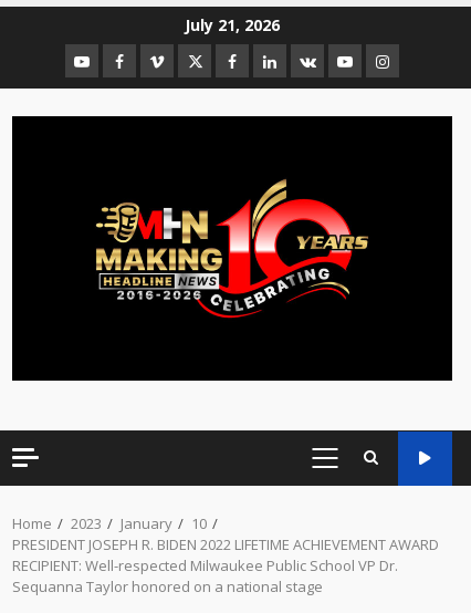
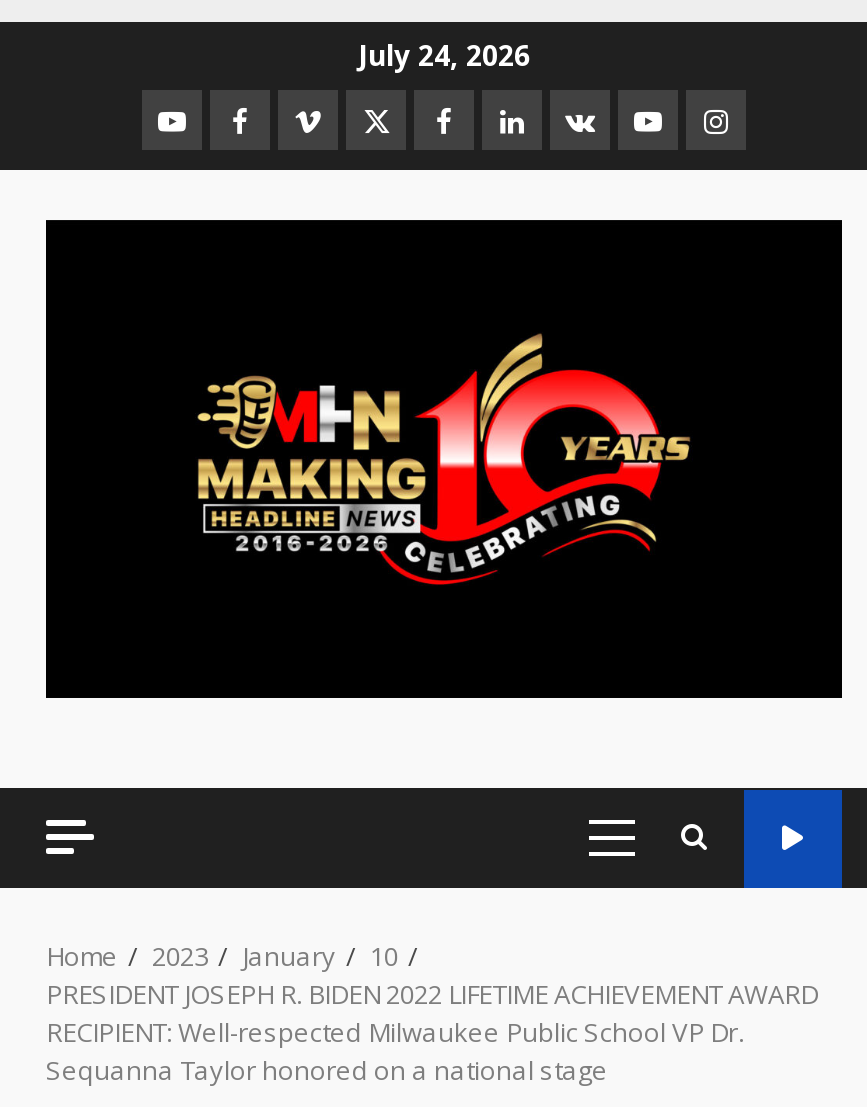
[185,14,280,35] July 21, 2026 -> [358,36,530,74] July 24, 2026

